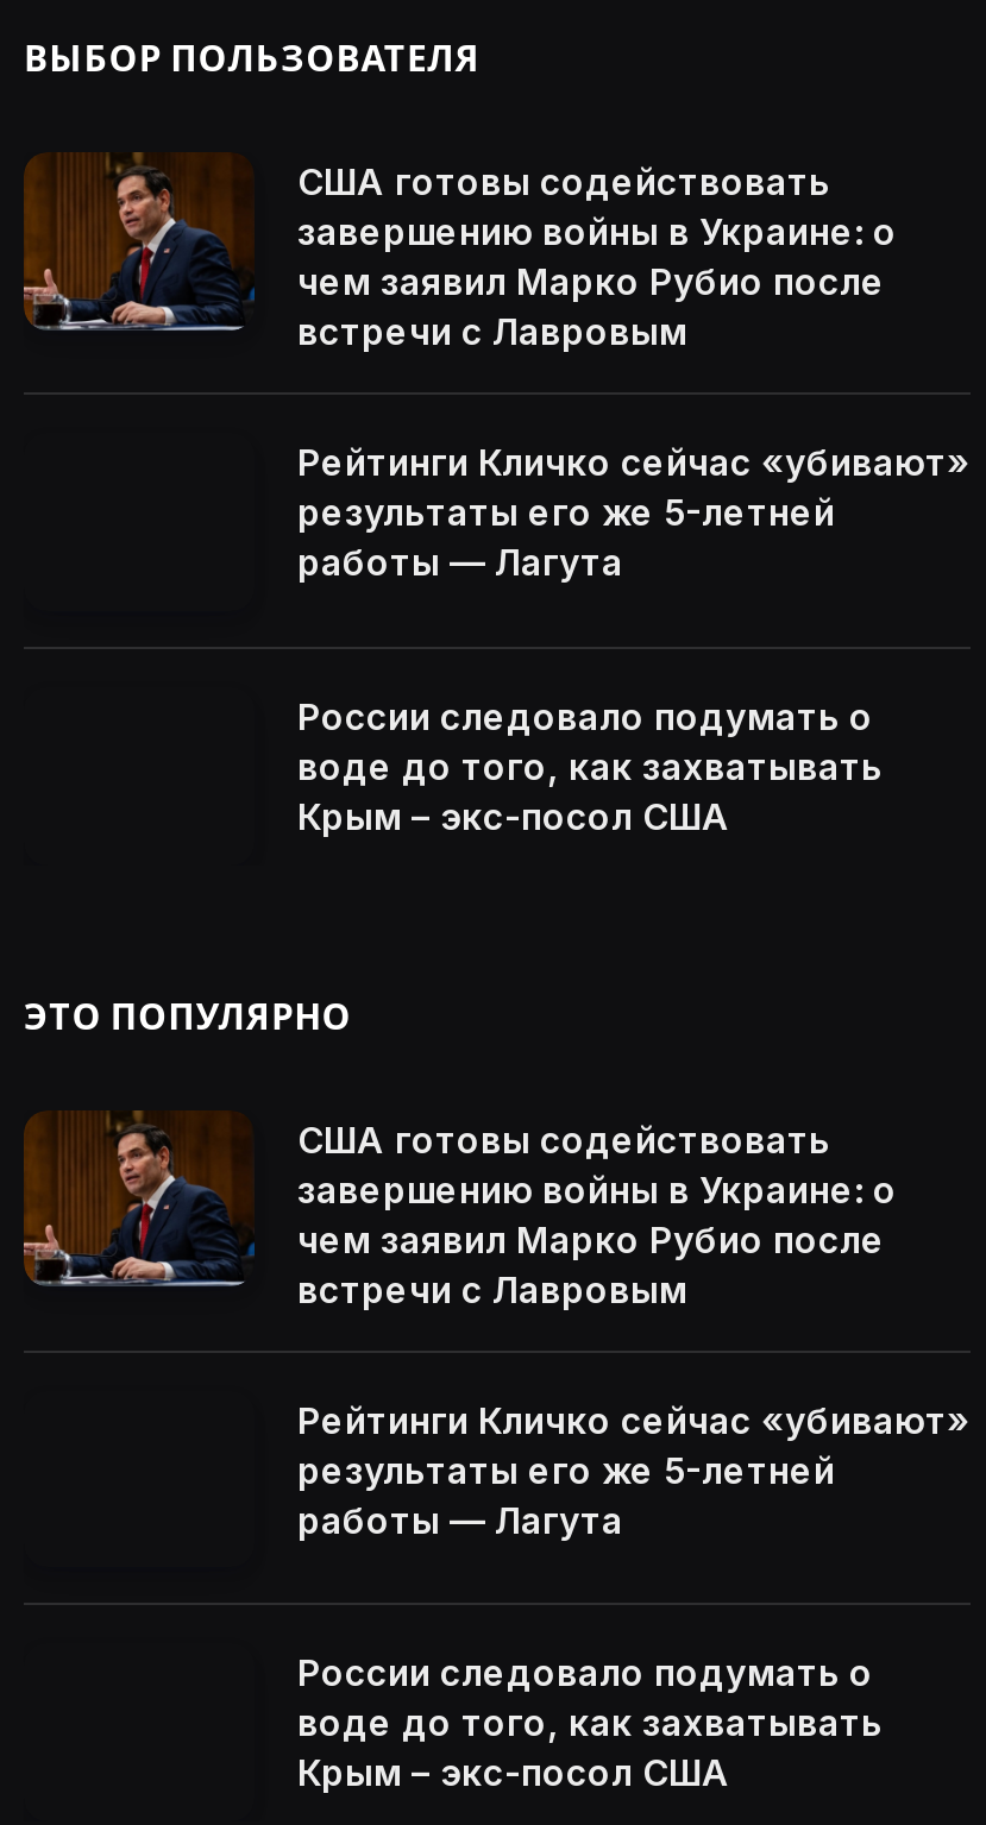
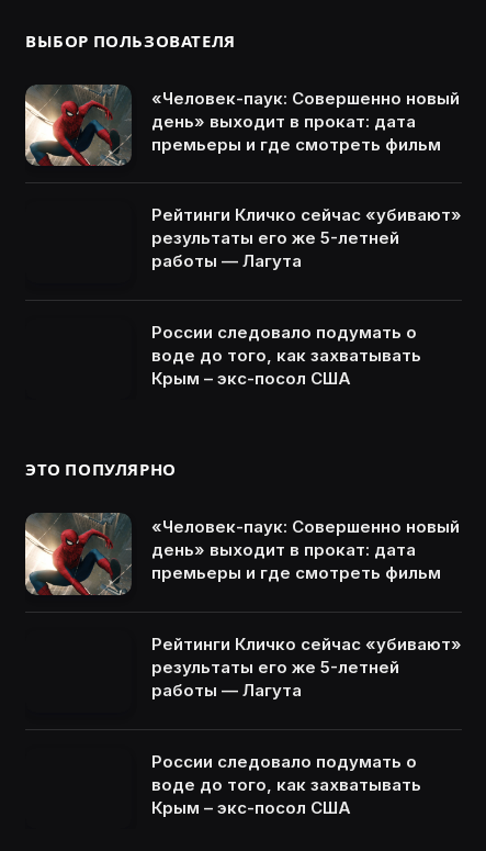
[21,152,897,356] [image] | США готовы содействовать | завершению войны в Украине: о | чем заявил Марко Рубио после | встречи с Лавровым -> [24,83,460,167] [image] | «Человек-паук: Совершенно новый | день» выходит в прокат: дата | премьеры и где смотреть фильм
[21,1110,897,1312] [image] | США готовы содействовать | завершению войны в Украине: о | чем заявил Марко Рубио после | встречи с Лавровым -> [24,512,460,596] [image] | «Человек-паук: Совершенно новый | день» выходит в прокат: дата | премьеры и где смотреть фильм

